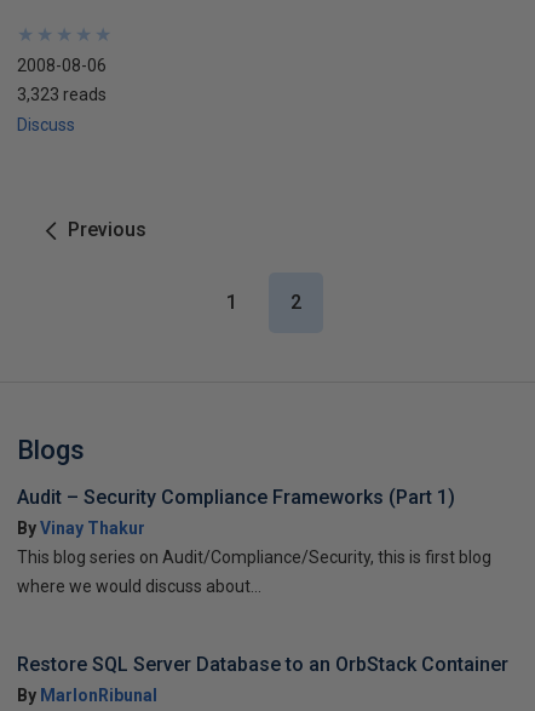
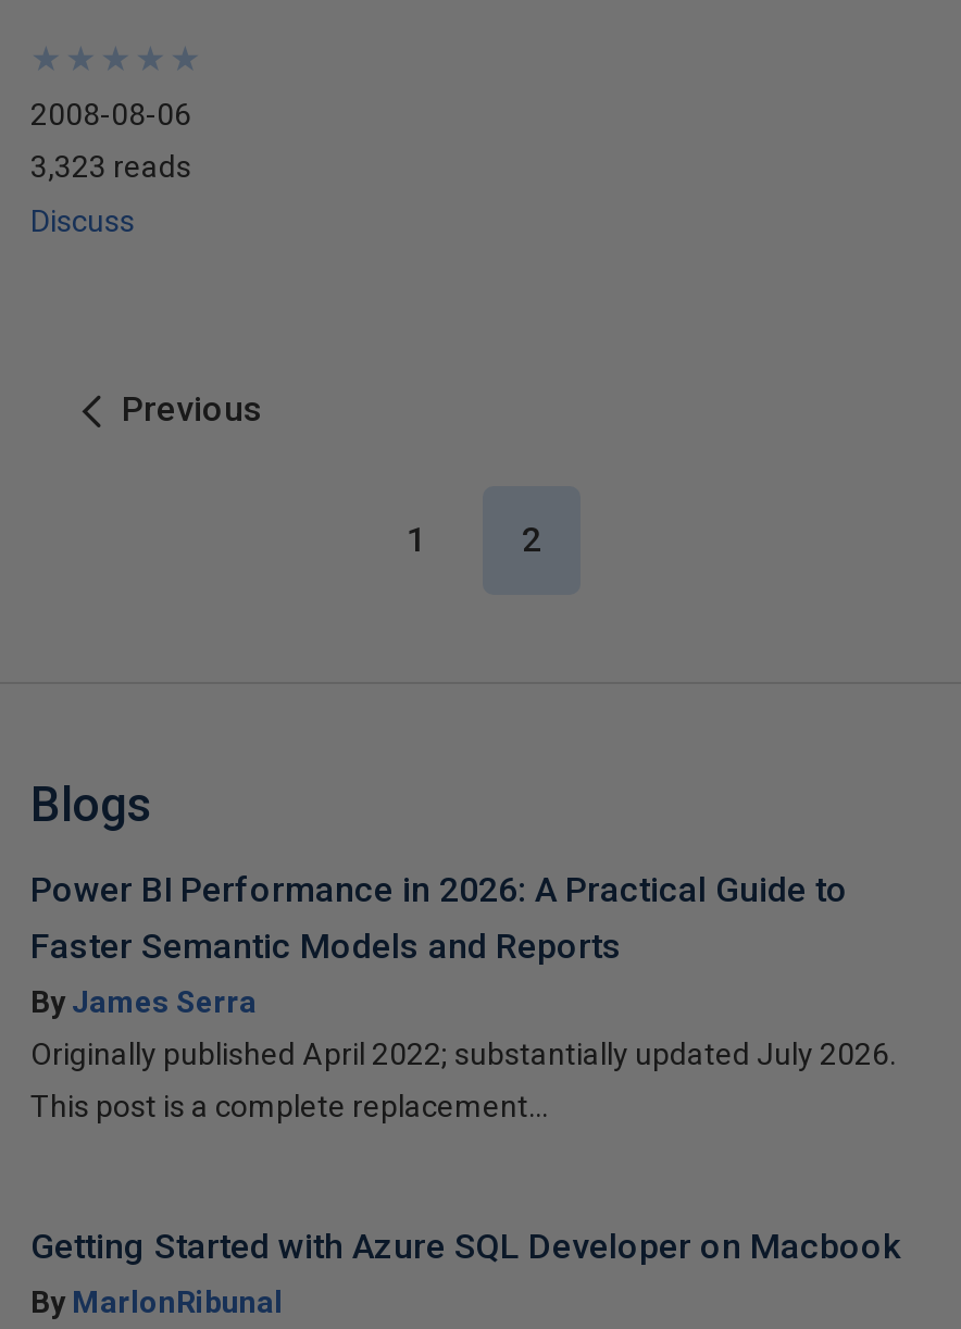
[17,486,455,538] Audit – Security Compliance Frameworks (Part 1) | By Vinay Thakur -> [30,869,848,1019] Power BI Performance in 2026: A Practical Guide to | Faster Semantic Models and Reports | By James Serra
[17,547,491,567] This blog series on Audit/Compliance/Security, this is first blog -> [30,1036,896,1071] Originally published April 2022; substantially updated July 2026.
[17,577,261,596] where we would discuss about... -> [30,1089,548,1123] This post is a complete replacement...
[17,653,508,676] Restore SQL Server Database to an OrbStack Container -> [30,1226,900,1267] Getting Started with Azure SQL Developer on Macbook

